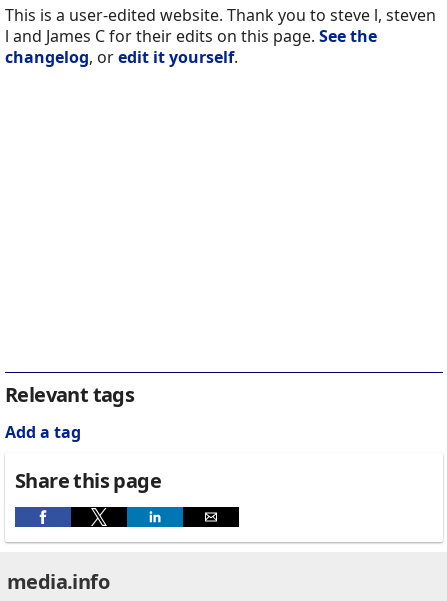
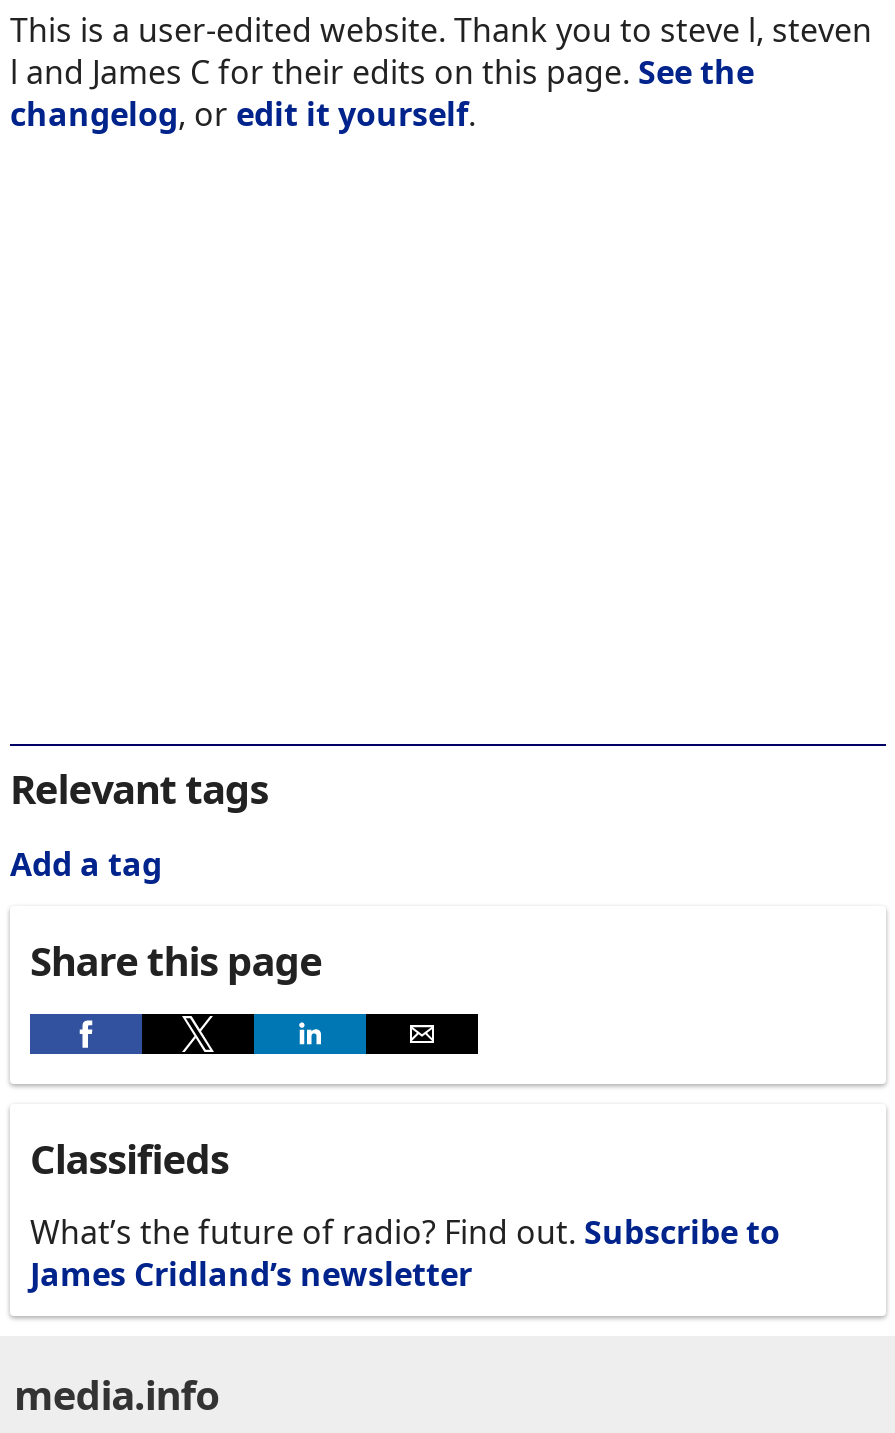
none -> [30,1133,780,1297] Classifieds | What’s the future of radio? Find out. Subscribe to | James Cridland’s newsletter

